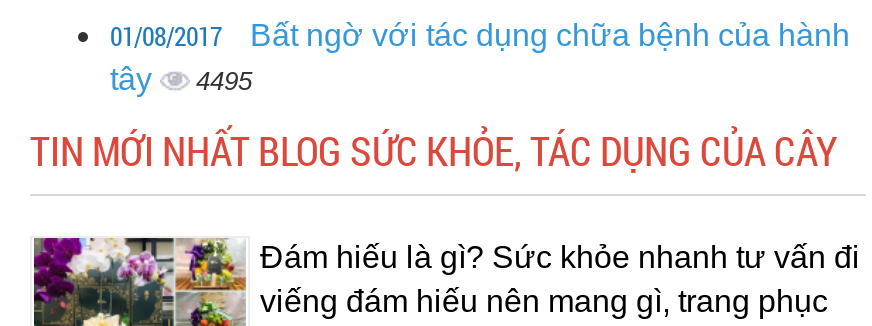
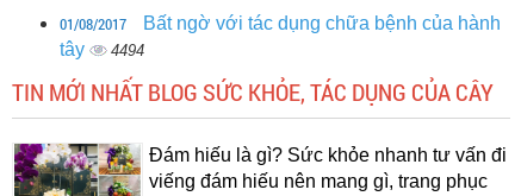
[110,62,252,96] tây 4495 -> [60,39,144,60] tây 4494

